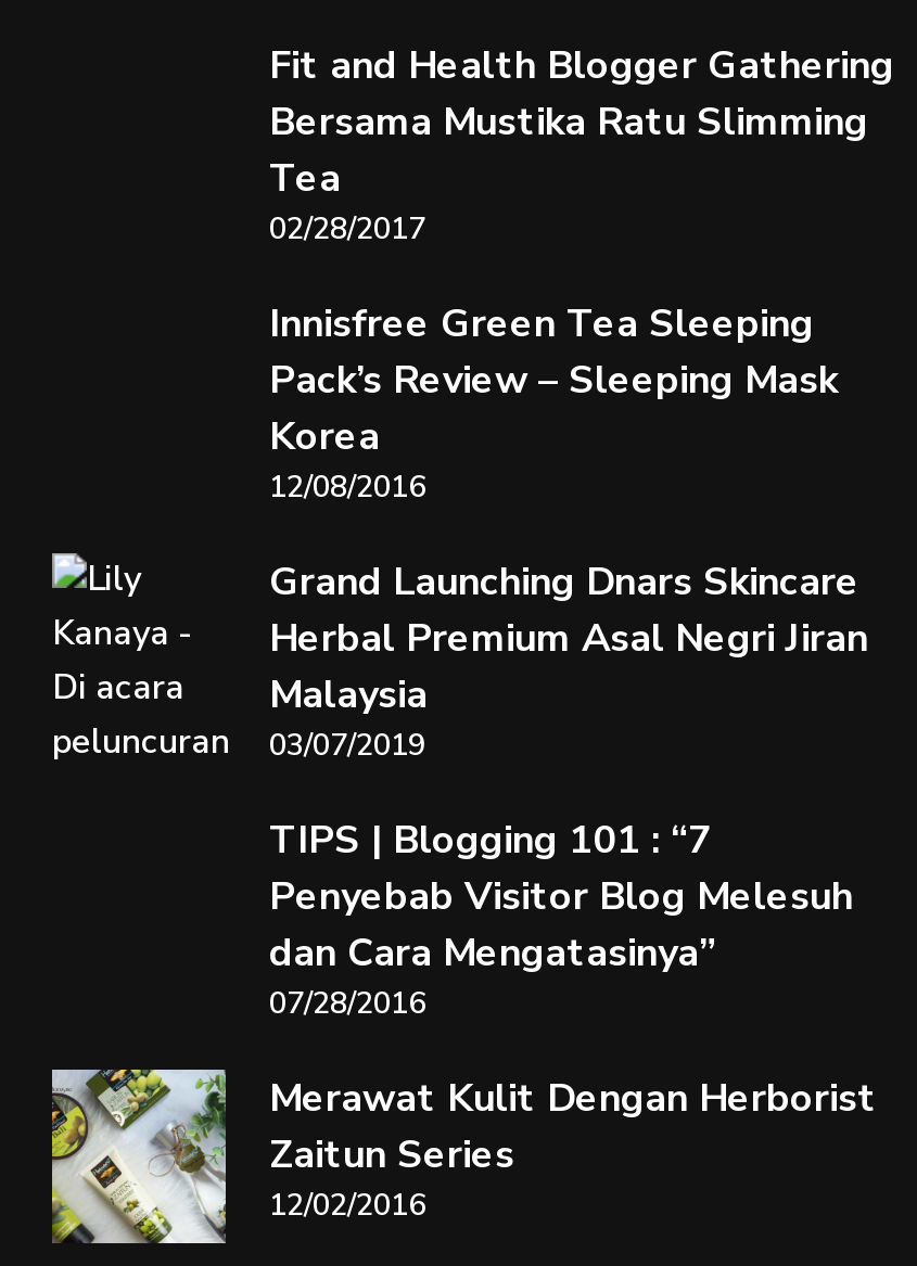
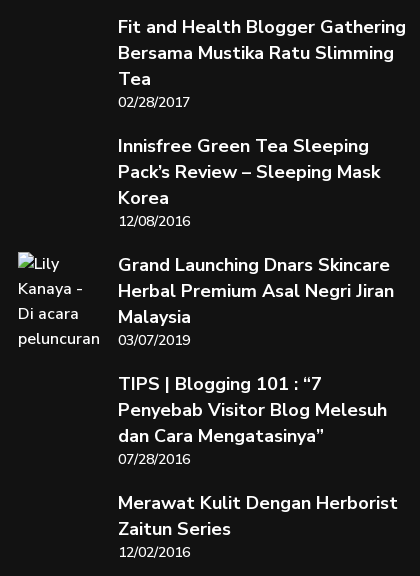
[50,1067,228,1245] [image] -> none

